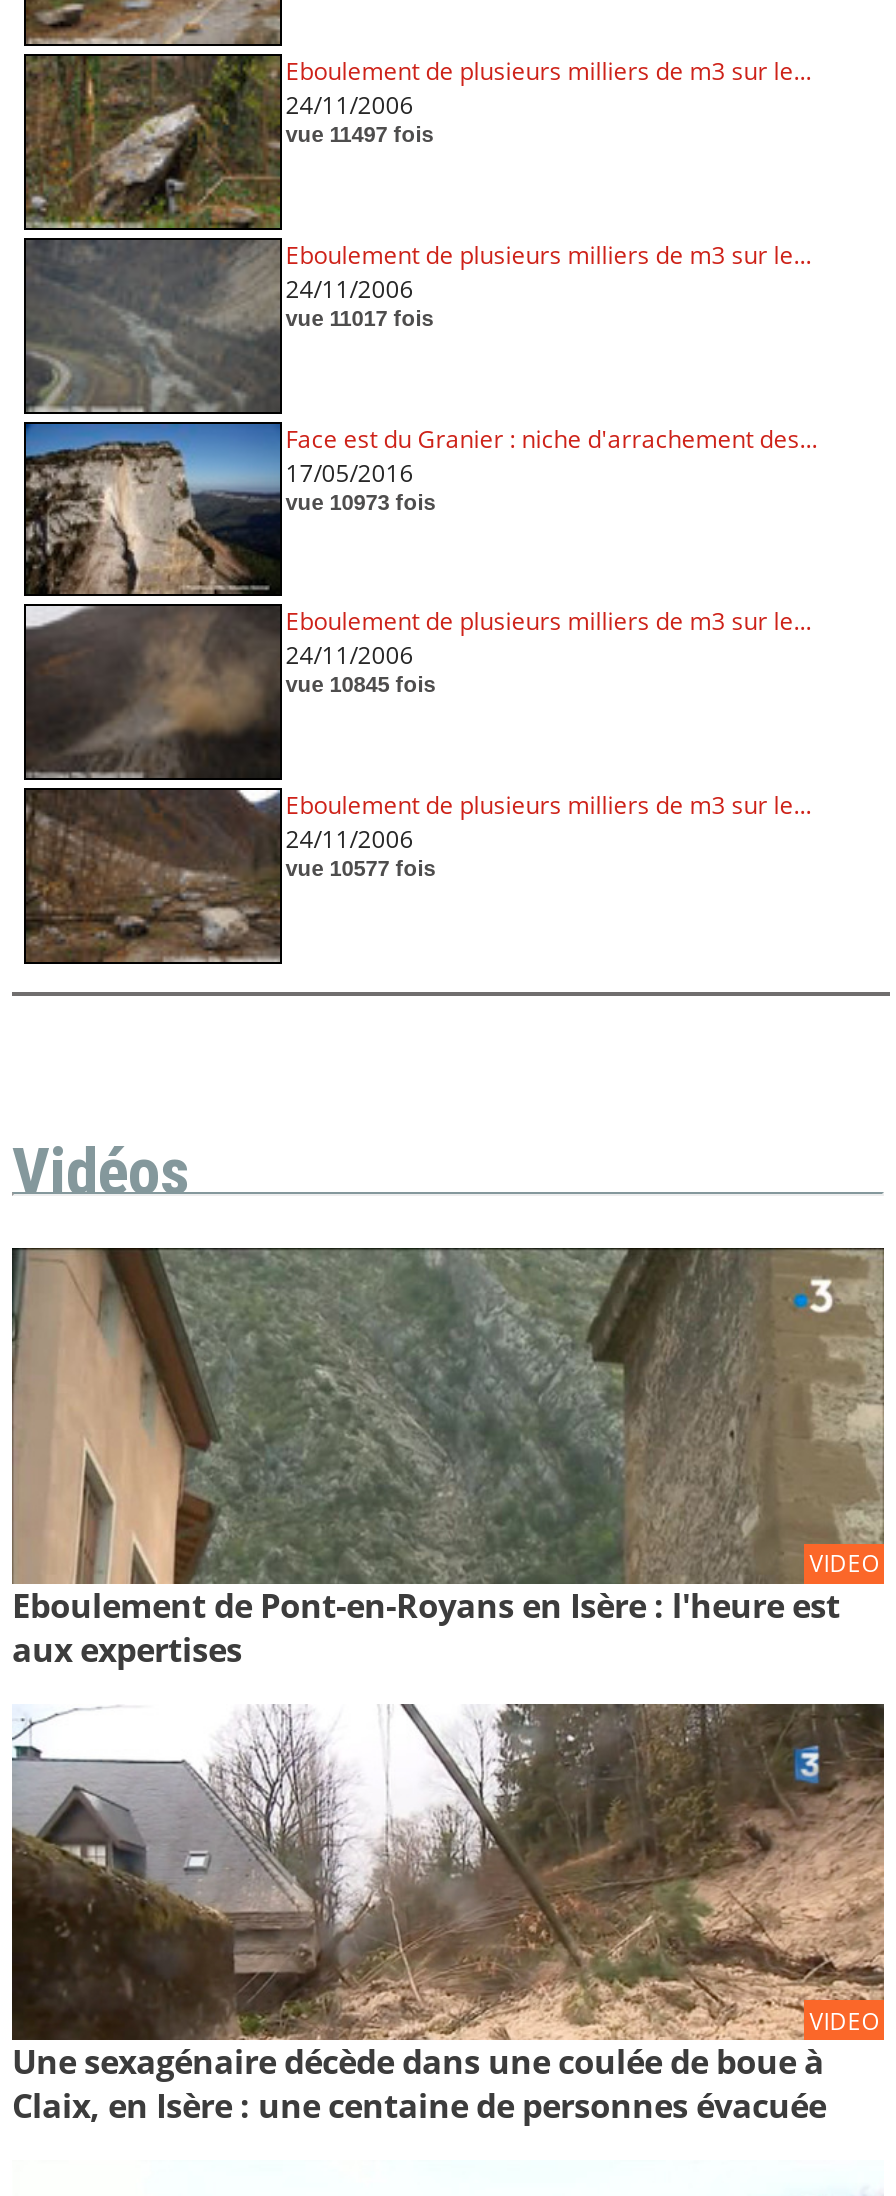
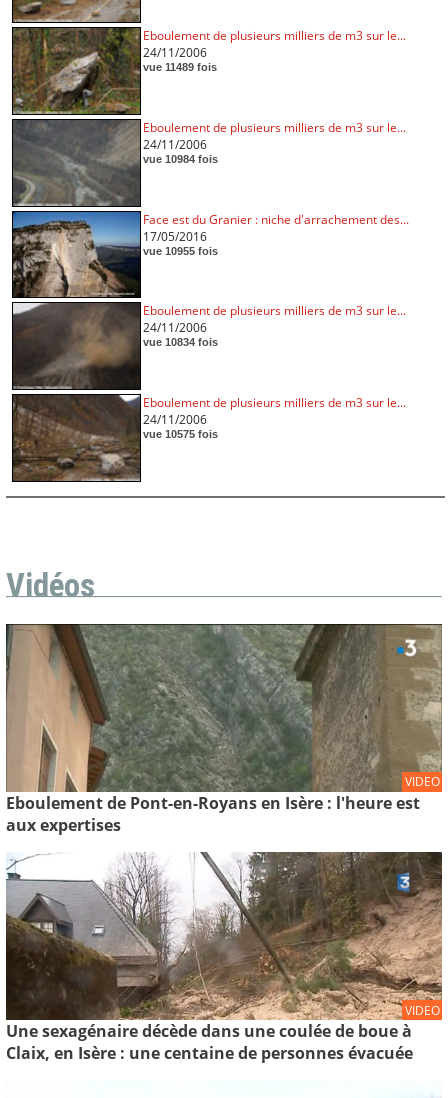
[285,122,433,146] vue 11497 fois -> [143,61,217,73] vue 11489 fois
[285,306,433,330] vue 11017 fois -> [143,153,218,165] vue 10984 fois
[285,490,435,514] vue 10973 fois -> [143,245,218,257] vue 10955 fois
[285,672,435,696] vue 10845 fois -> [143,336,218,348] vue 10834 fois
[285,856,435,880] vue 10577 fois -> [143,428,218,440] vue 10575 fois

